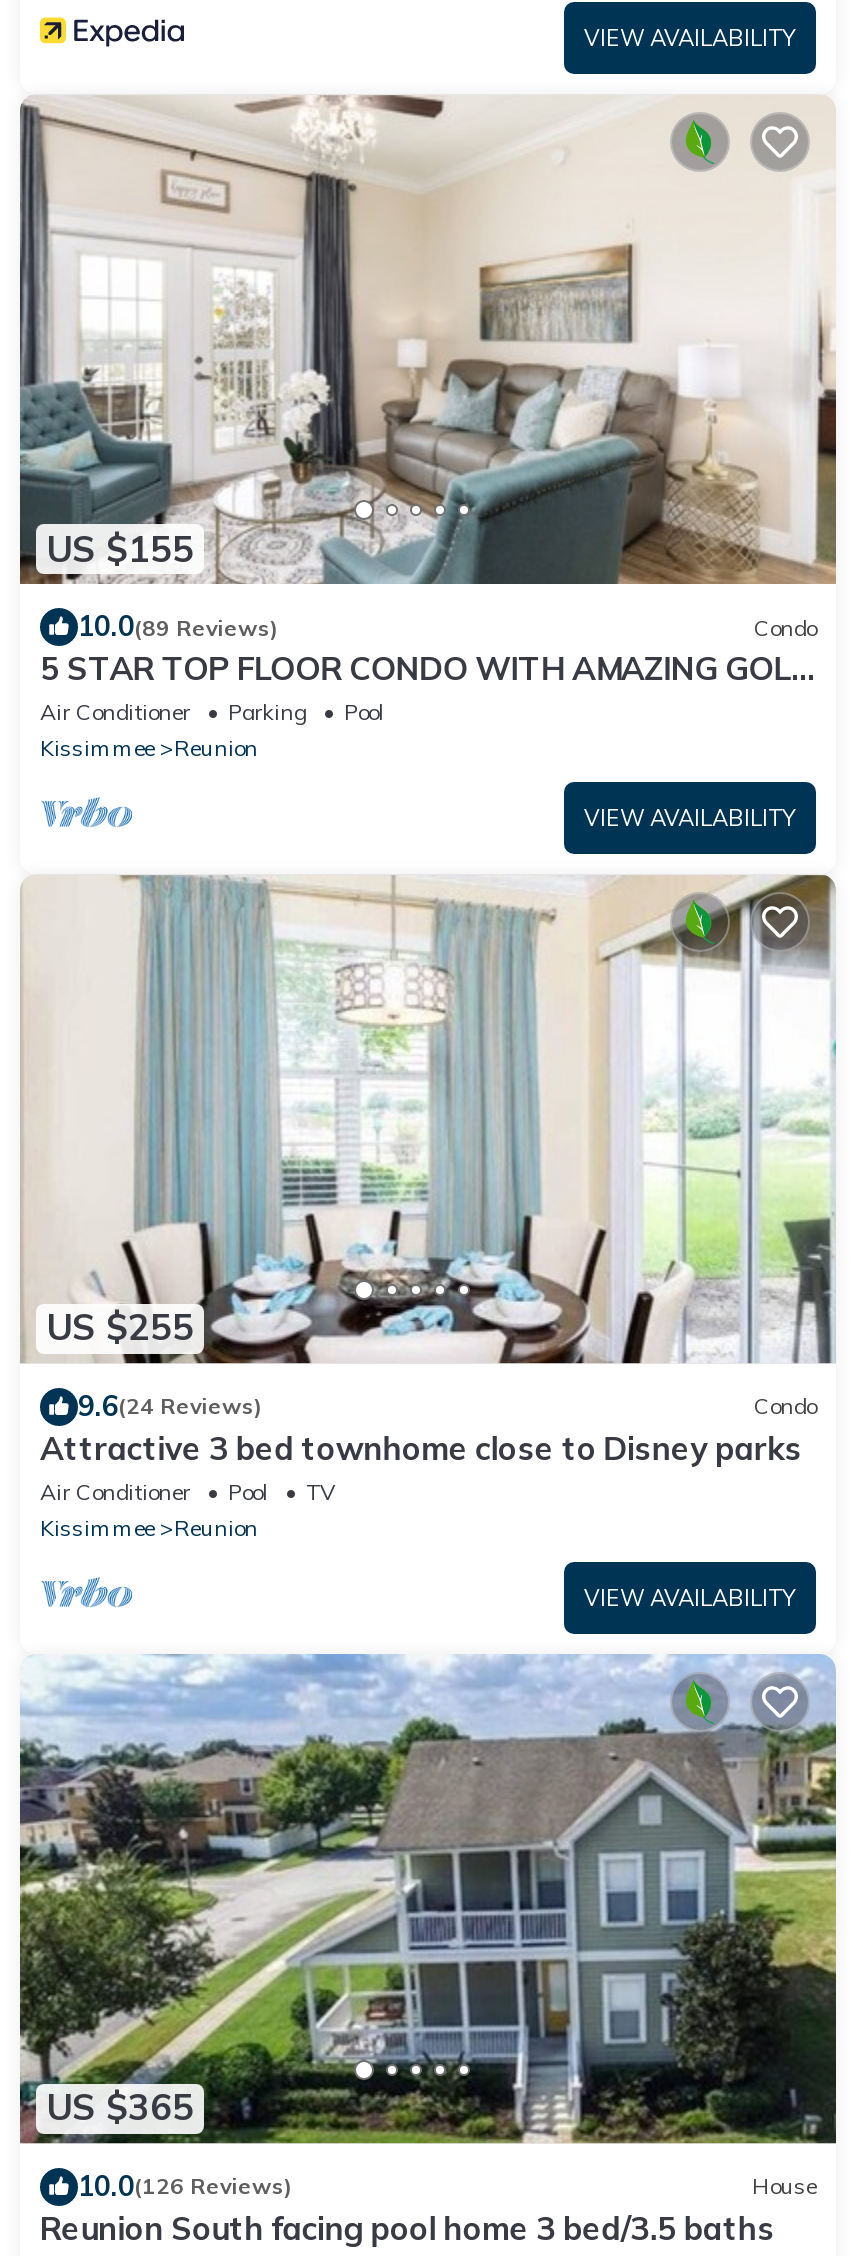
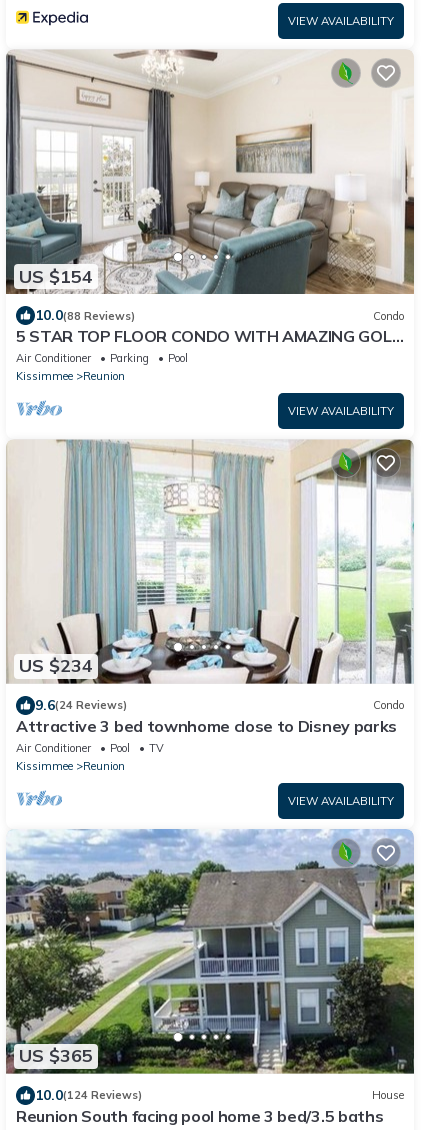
[46,525,194,571] US $155 -> [19,265,93,288] US $154
[78,608,278,644] 10.0(89 Reviews) -> [35,306,135,324] 10.0(88 Reviews)
[46,1305,194,1351] US $255 -> [19,654,93,677] US $234
[78,2168,292,2204] 10.0(126 Reviews) -> [35,1086,142,1104] 10.0(124 Reviews)

